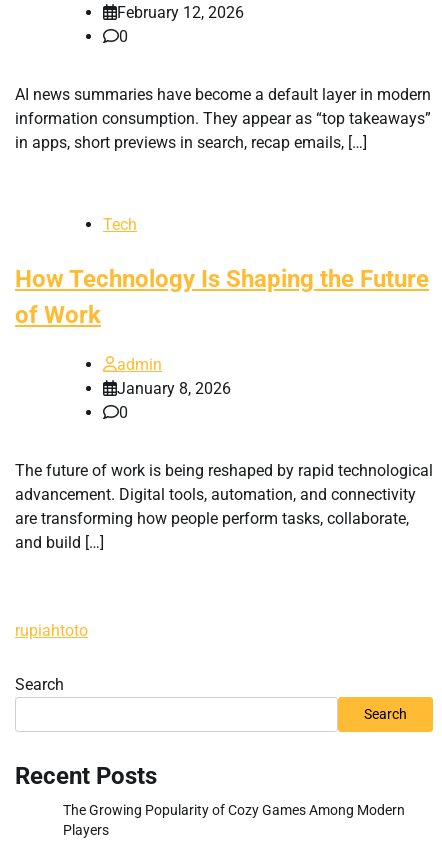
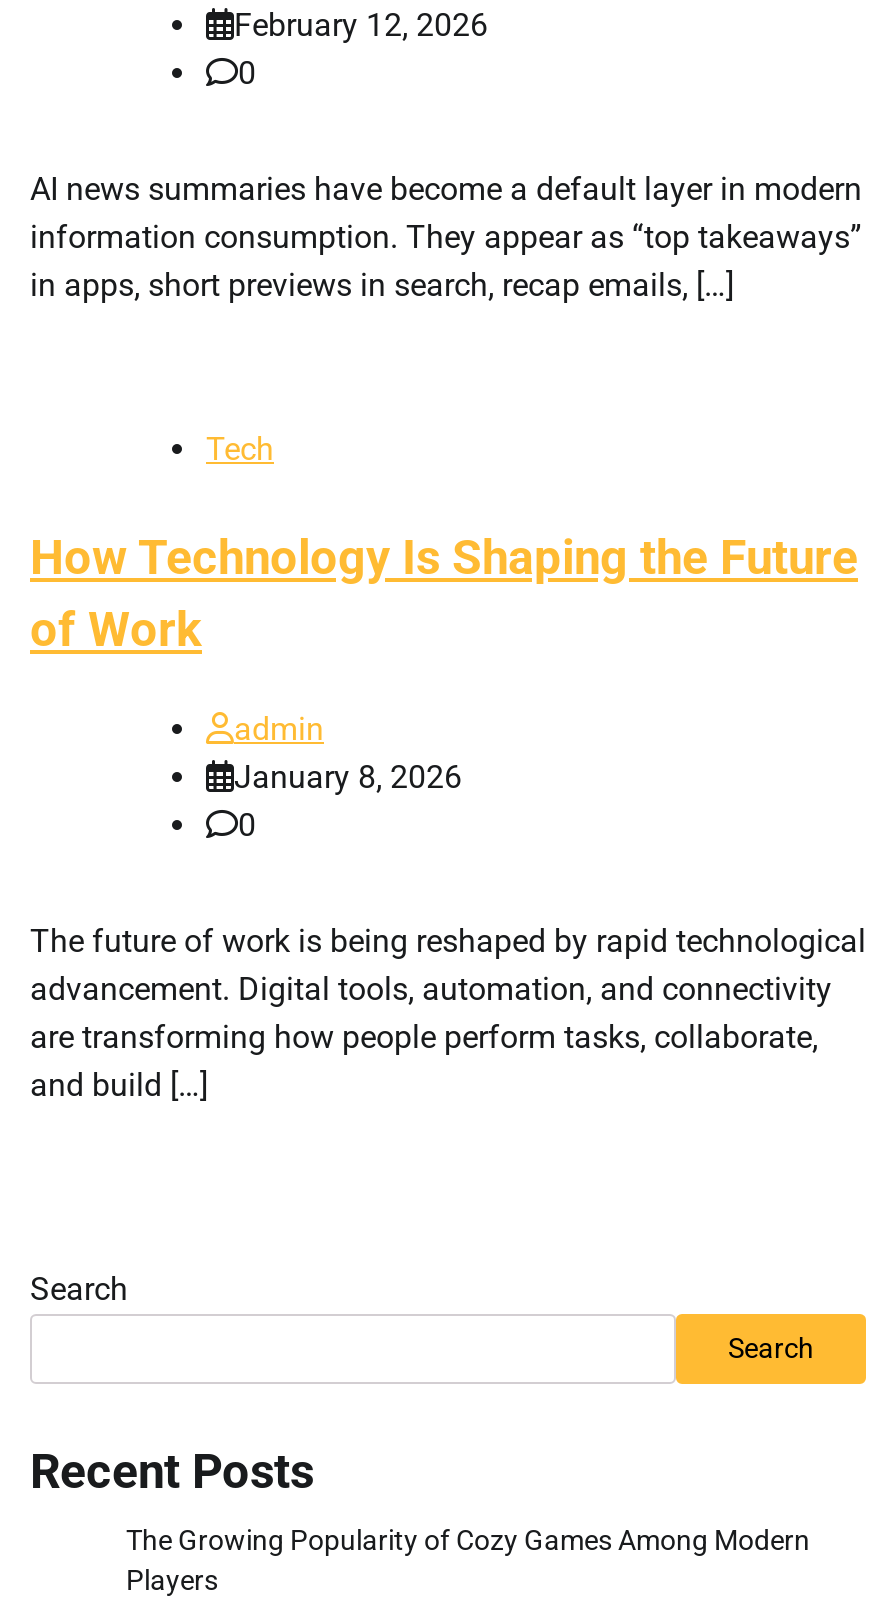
[15,621,88,640] rupiahtoto -> none

